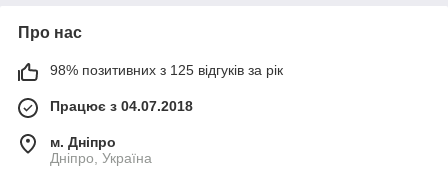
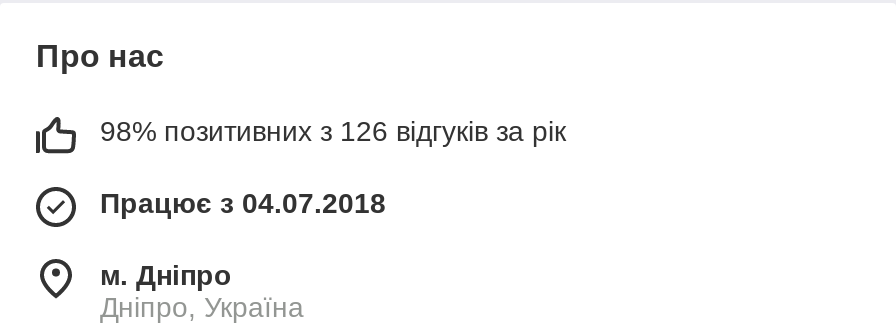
[50,62,283,78] 98% позитивних з 125 відгуків за рік -> [100,116,566,148] 98% позитивних з 126 відгуків за рік

